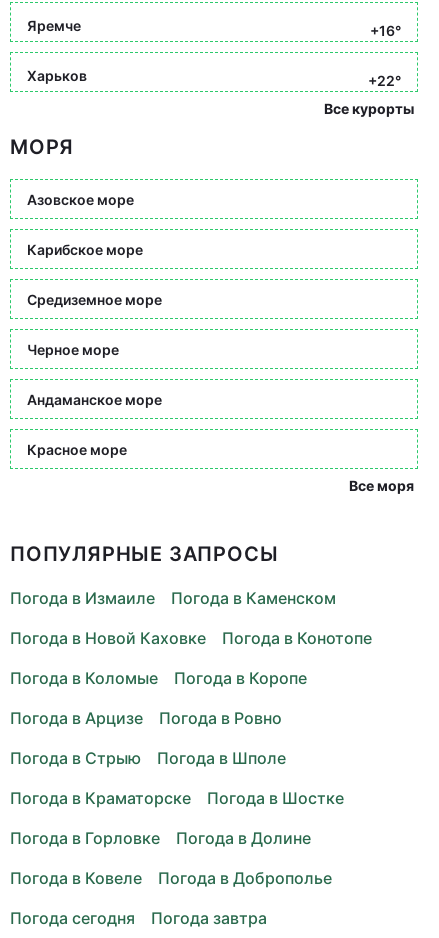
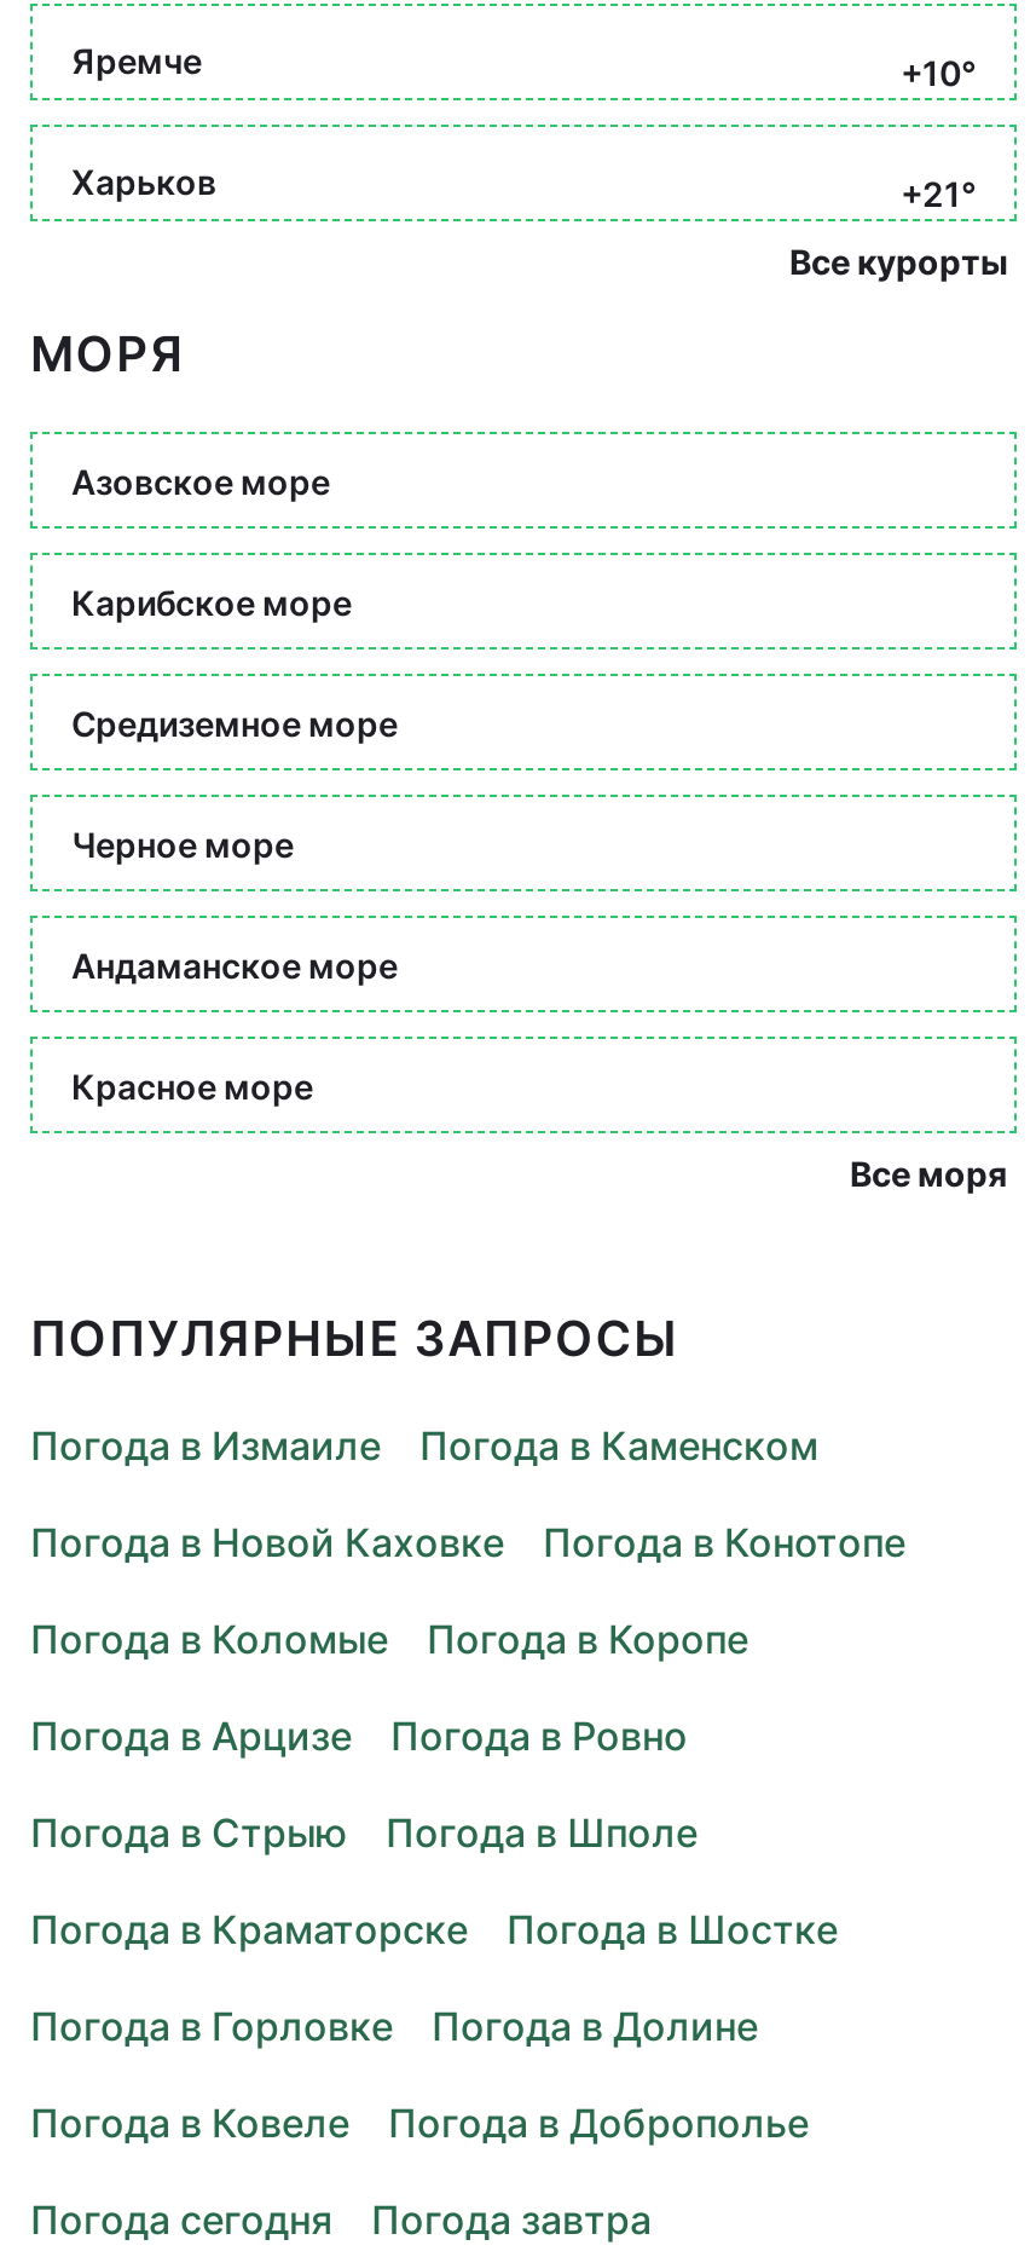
[370,22,401,39] +16° -> [901,52,976,93] +10°
[368,72,401,89] +22° -> [901,173,976,214] +21°

